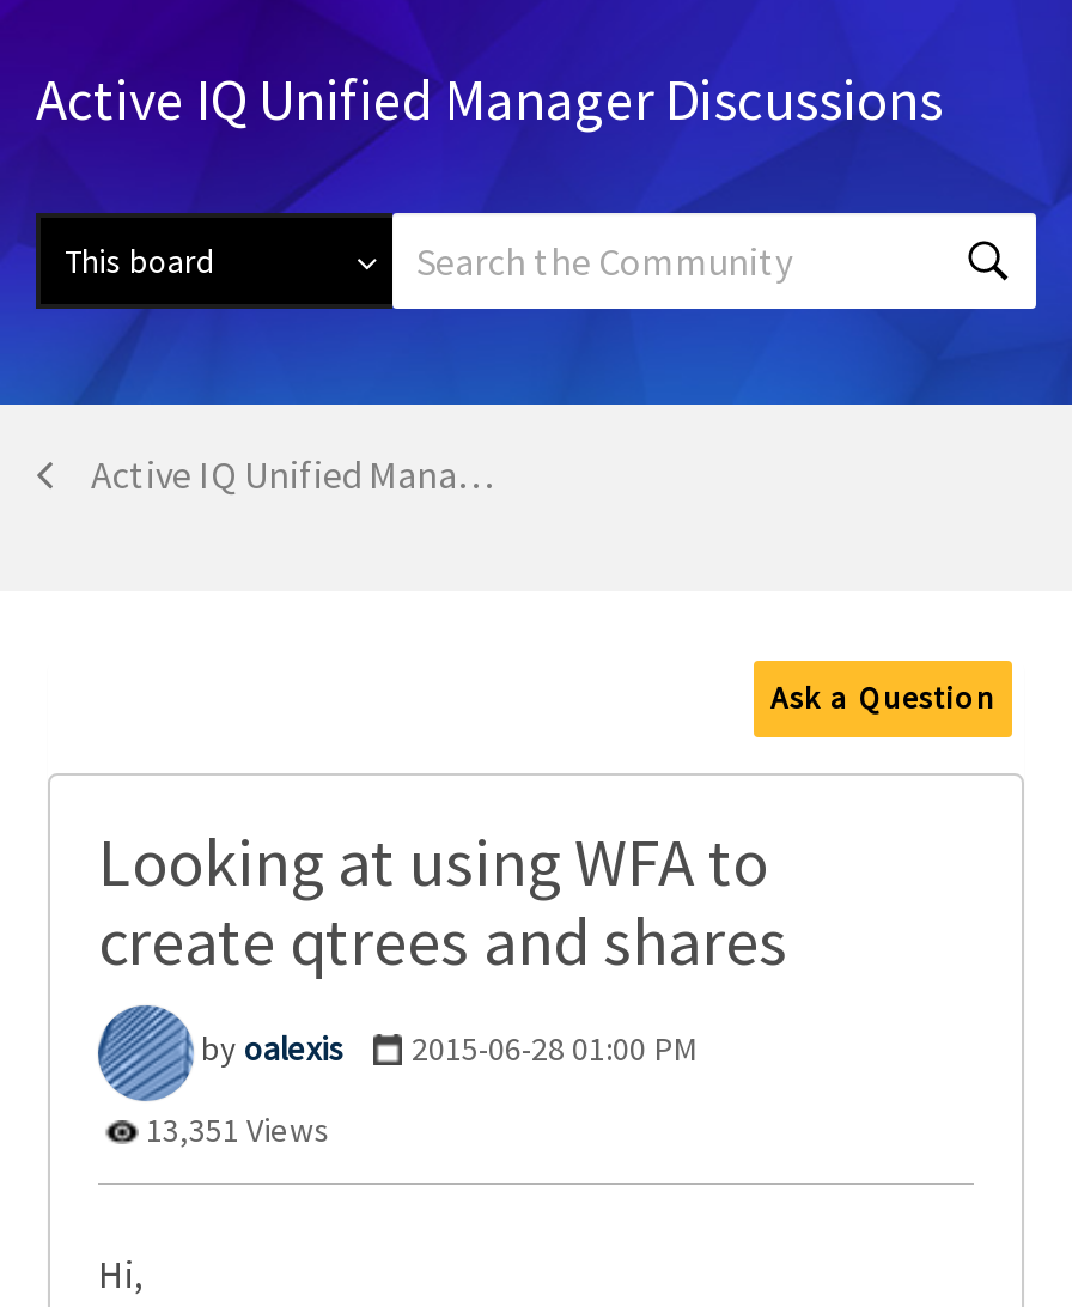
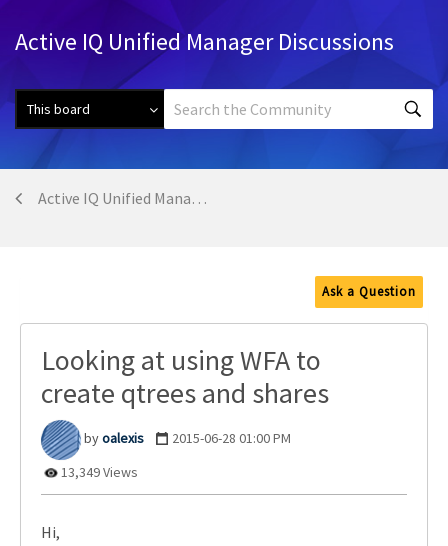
[139,1108,330,1151] 13,351 Views -> [58,463,138,481] 13,349 Views

